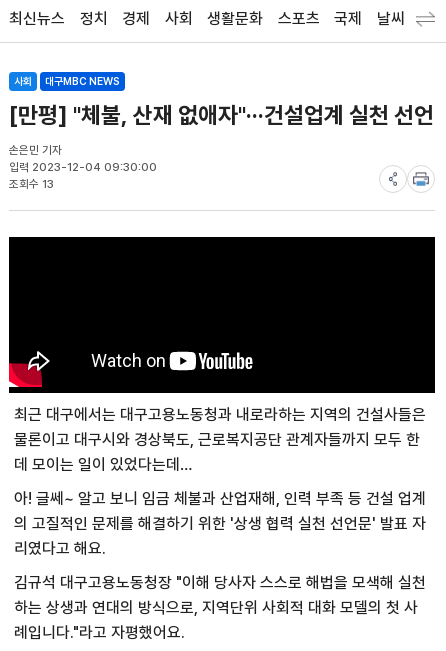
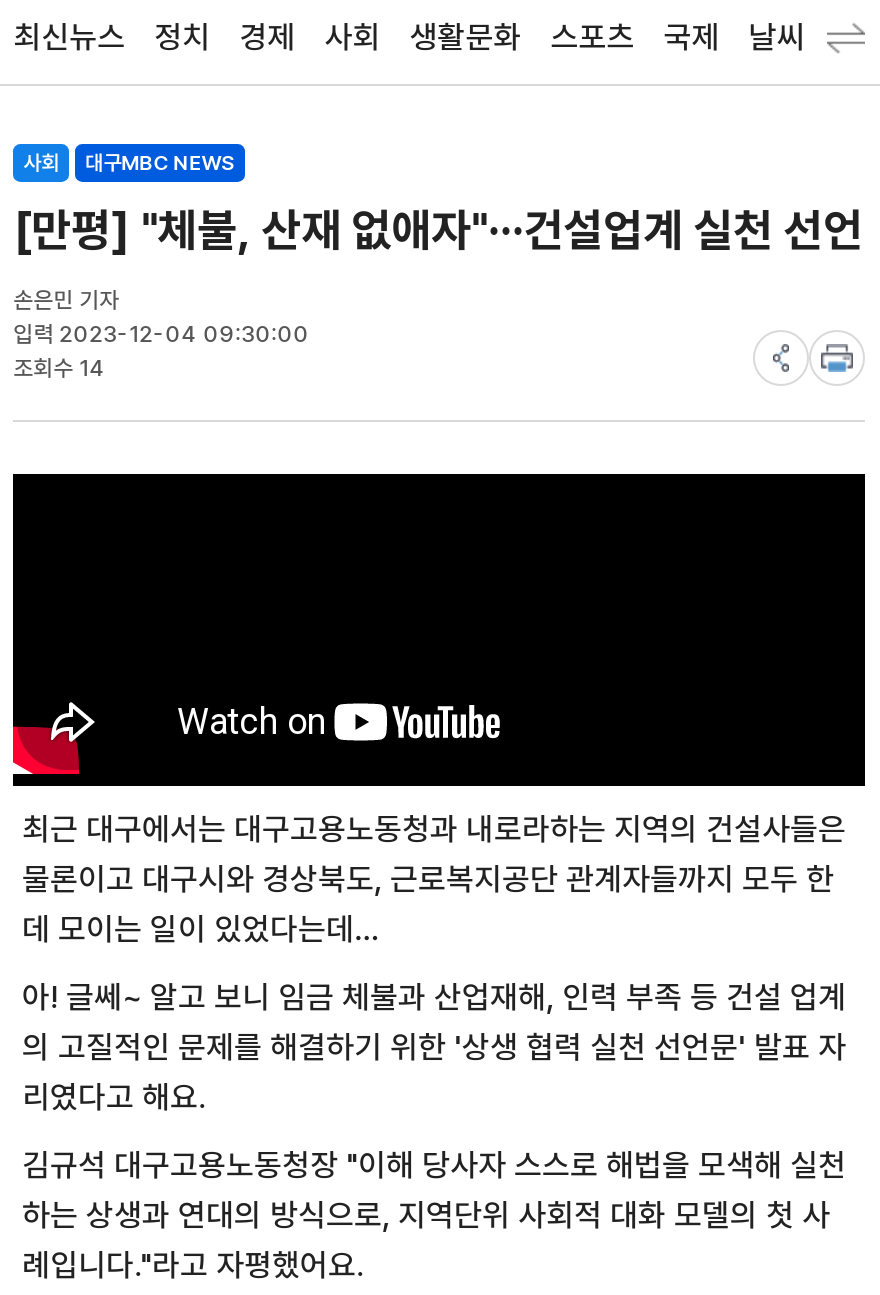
[9,177,54,191] 조회수 13 -> [13,353,105,381] 조회수 14

